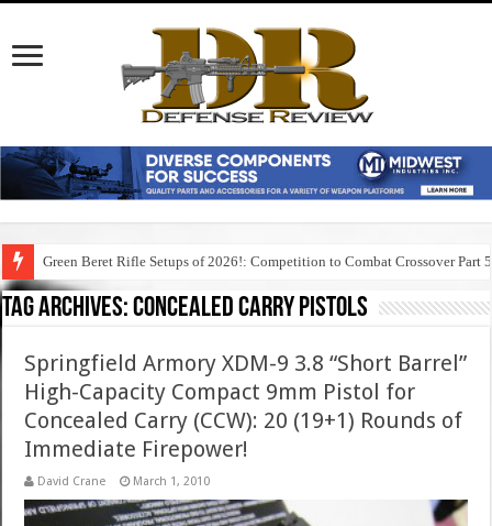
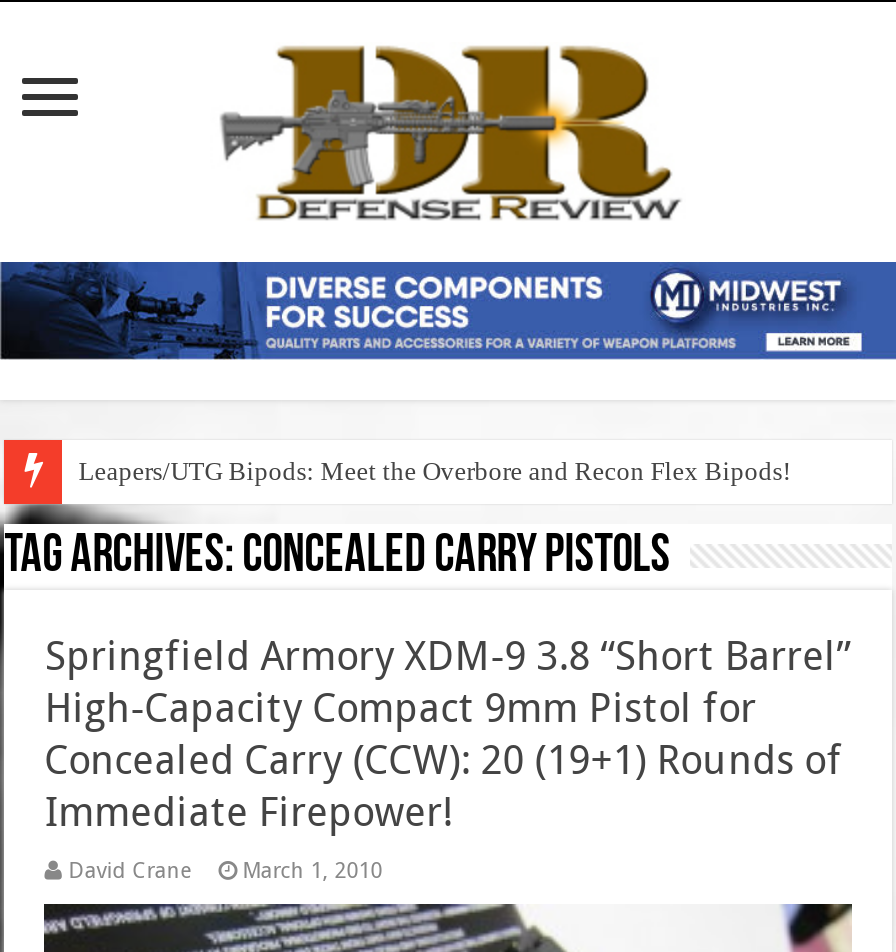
[43,253,492,270] Green Beret Rifle Setups of 2026!: Competition to Combat Crossover Part 5 -> [78,456,790,486] Leapers/UTG Bipods: Meet the Overbore and Recon Flex Bipods!

